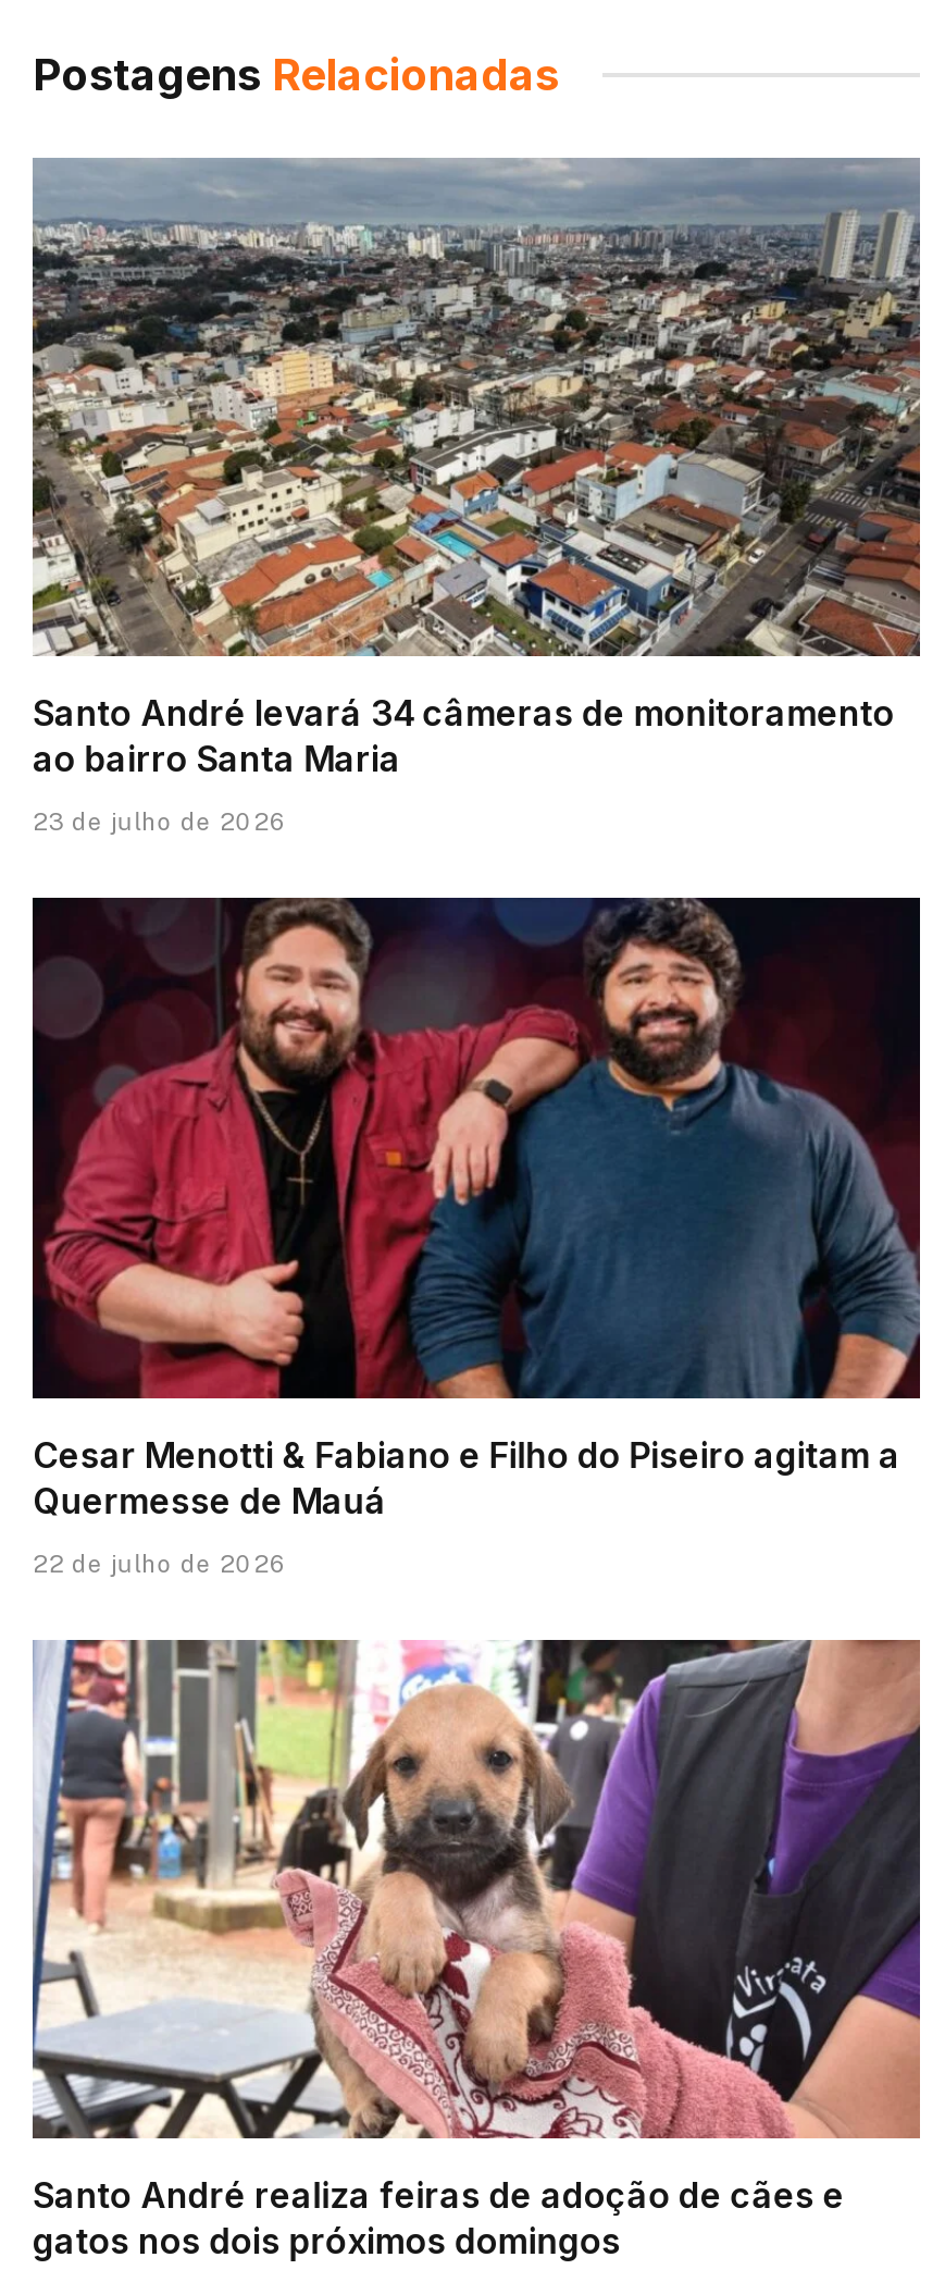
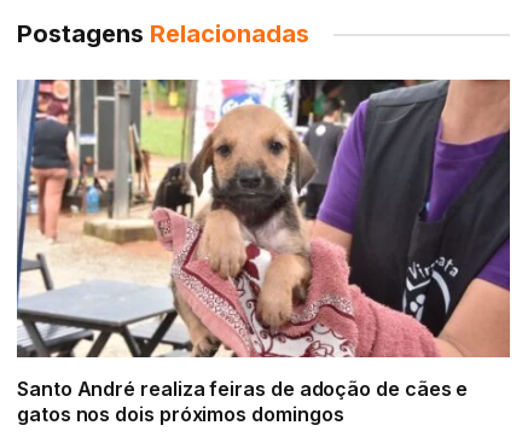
[30,157,922,836] [image] | Santo André levará 34 câmeras de monitoramento | ao bairro Santa Maria | 23 de julho de 2026 -> none
[30,895,922,1577] [image] | Cesar Menotti & Fabiano e Filho do Piseiro agitam a | Quermesse de Mauá | 22 de julho de 2026 -> none

